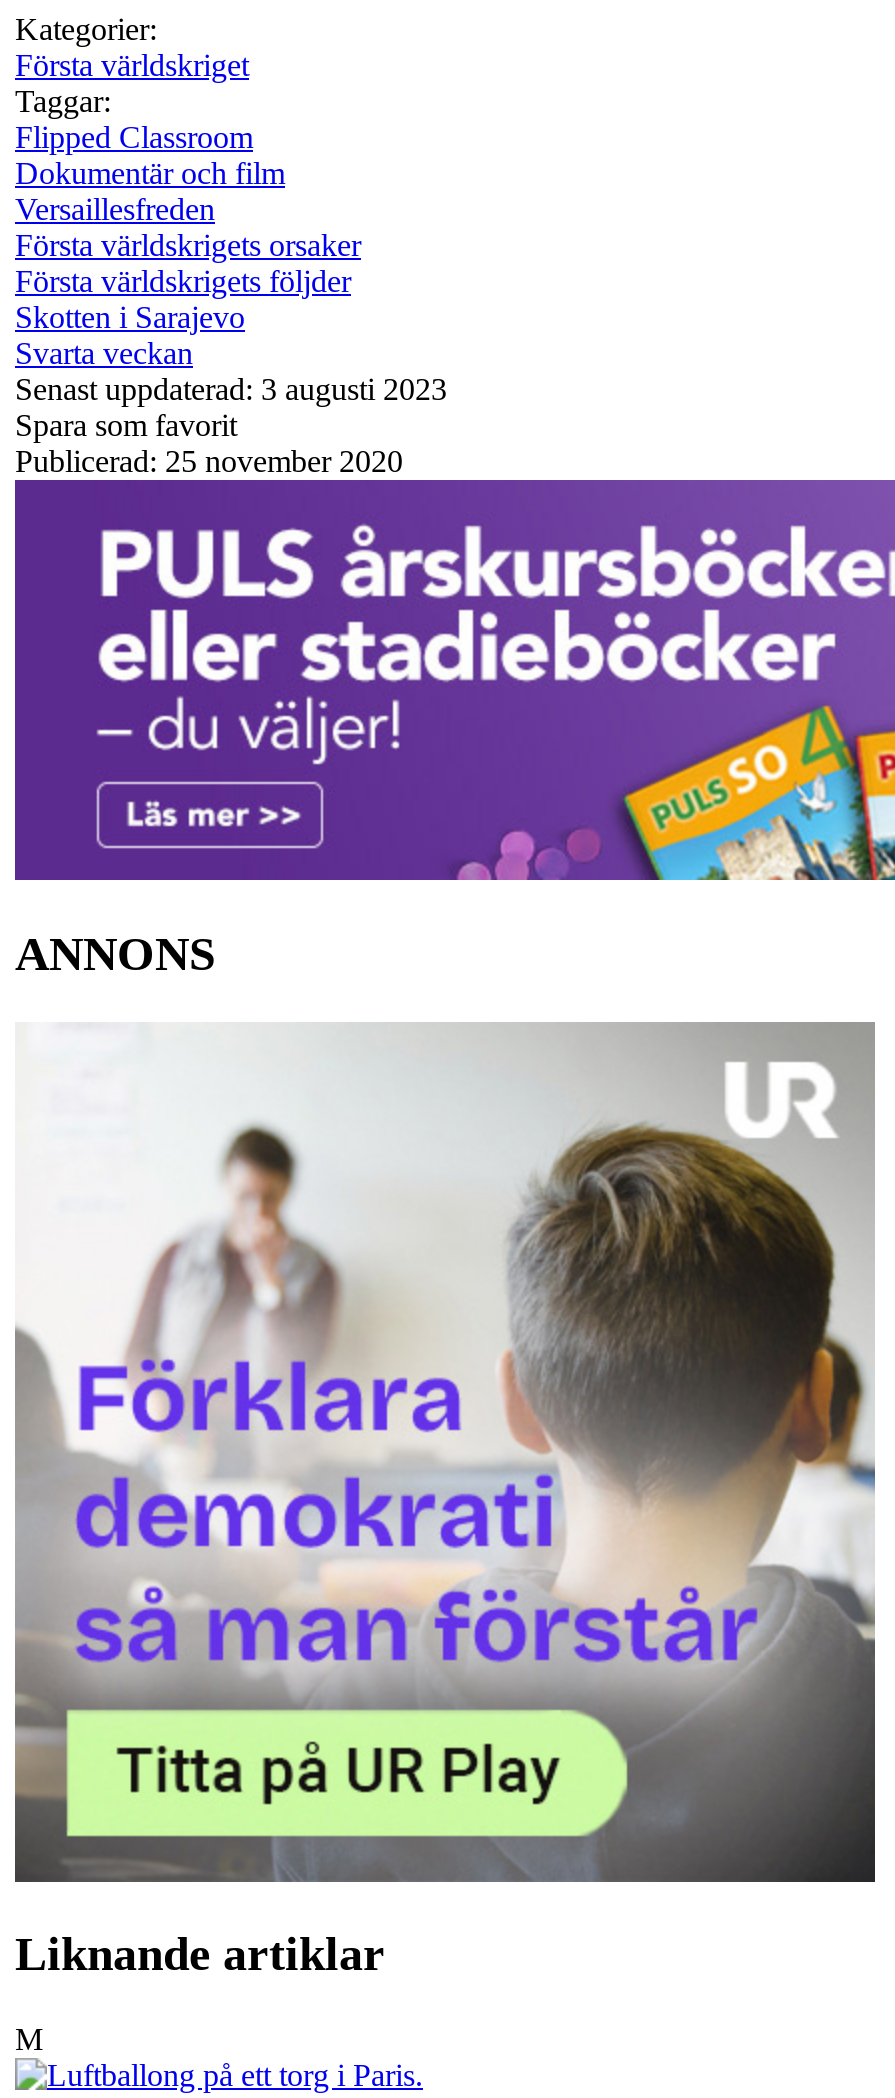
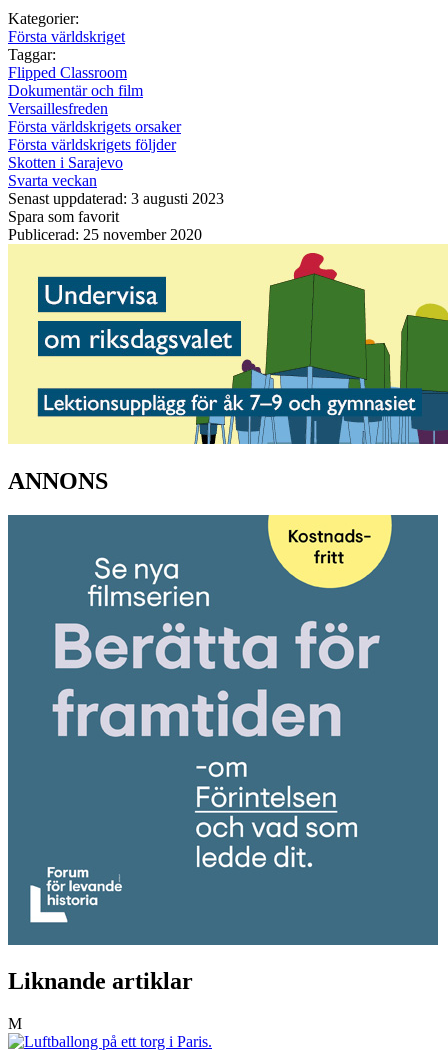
[13,478,889,882] [image] -> [8,244,445,445] [image]
[13,1020,875,1882] [image] -> [7,514,439,945] [image]

